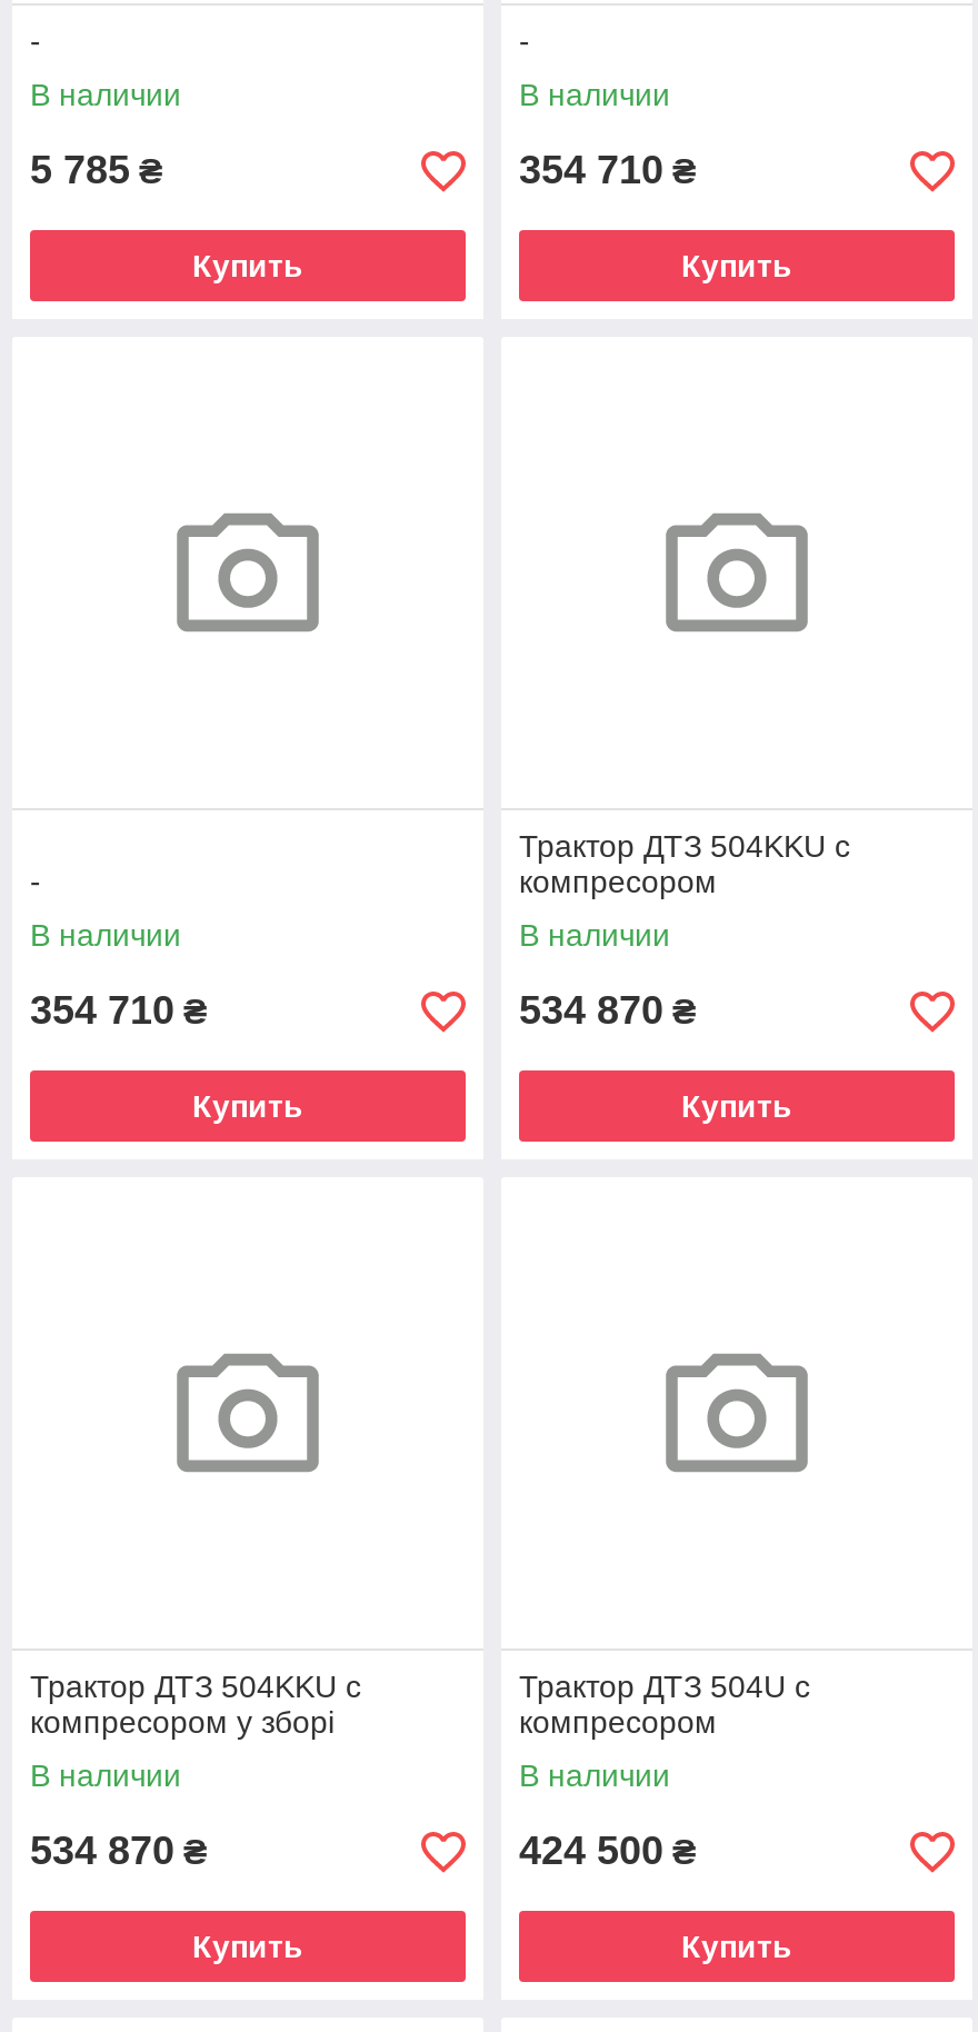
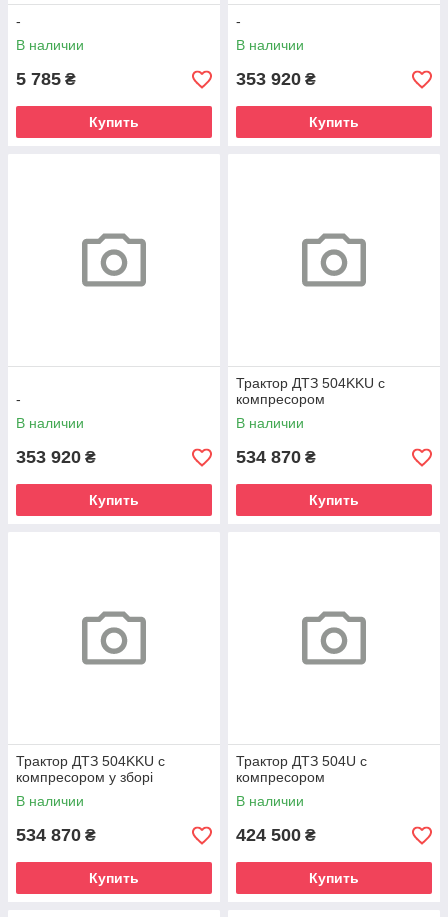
[519,149,697,193] 354 710 ₴ -> [236,69,316,89] 353 920 ₴
[30,989,208,1033] 354 710 ₴ -> [16,447,96,467] 353 920 ₴

